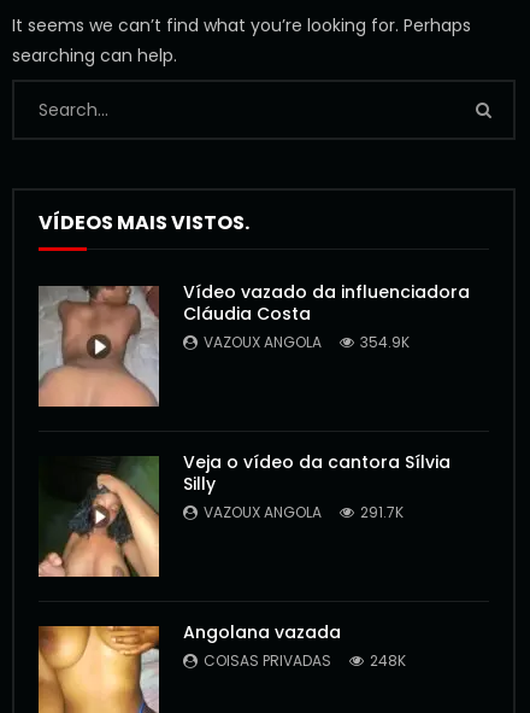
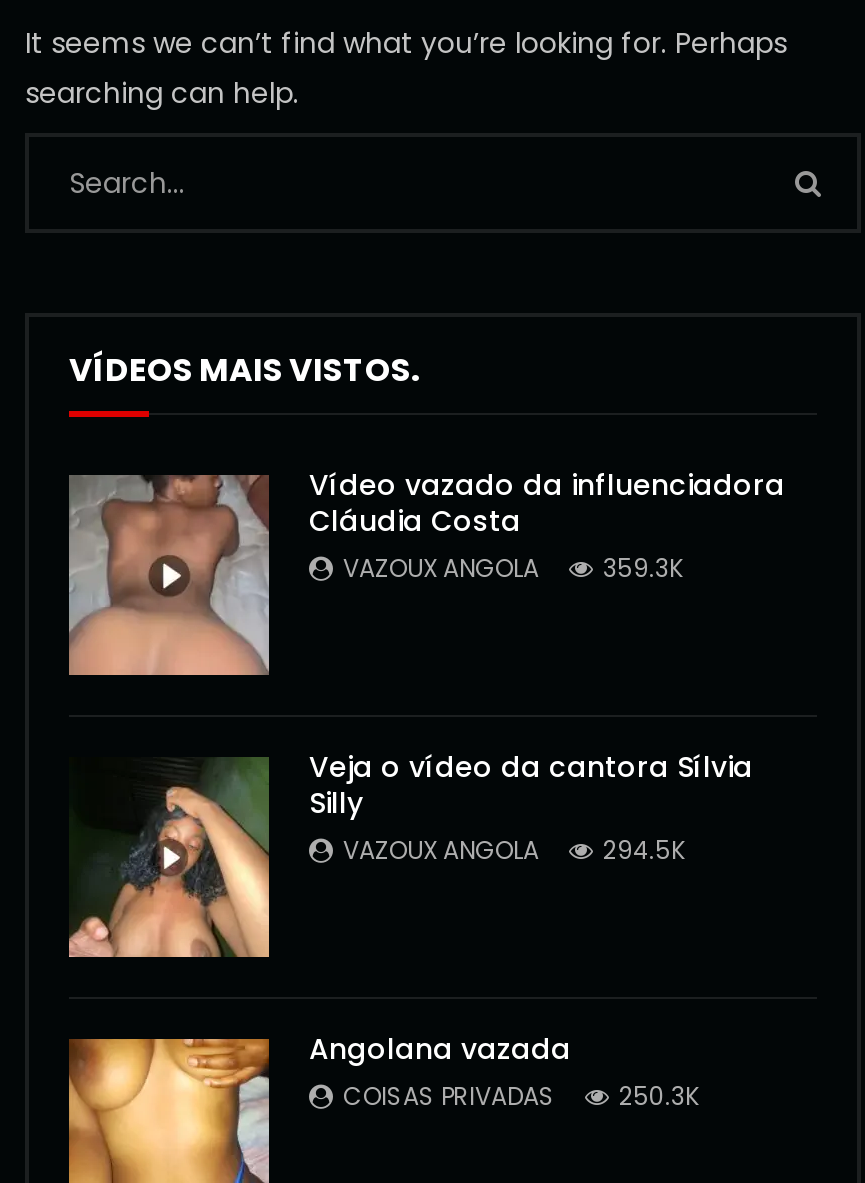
[204,332,410,352] VAZOUX ANGOLA 354.9K -> [343,551,683,585] VAZOUX ANGOLA 359.3K
[204,502,404,522] VAZOUX ANGOLA 291.7K -> [343,833,685,867] VAZOUX ANGOLA 294.5K
[204,650,406,671] COISAS PRIVADAS 248K -> [343,1079,699,1113] COISAS PRIVADAS 250.3K

